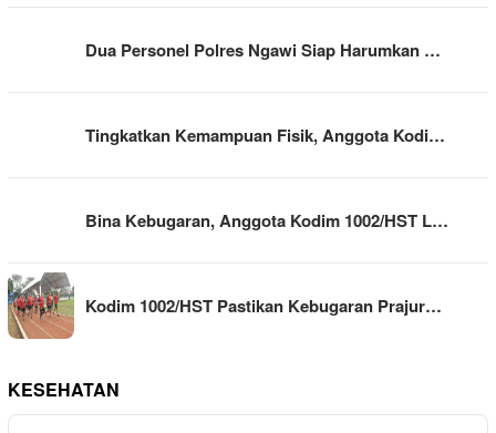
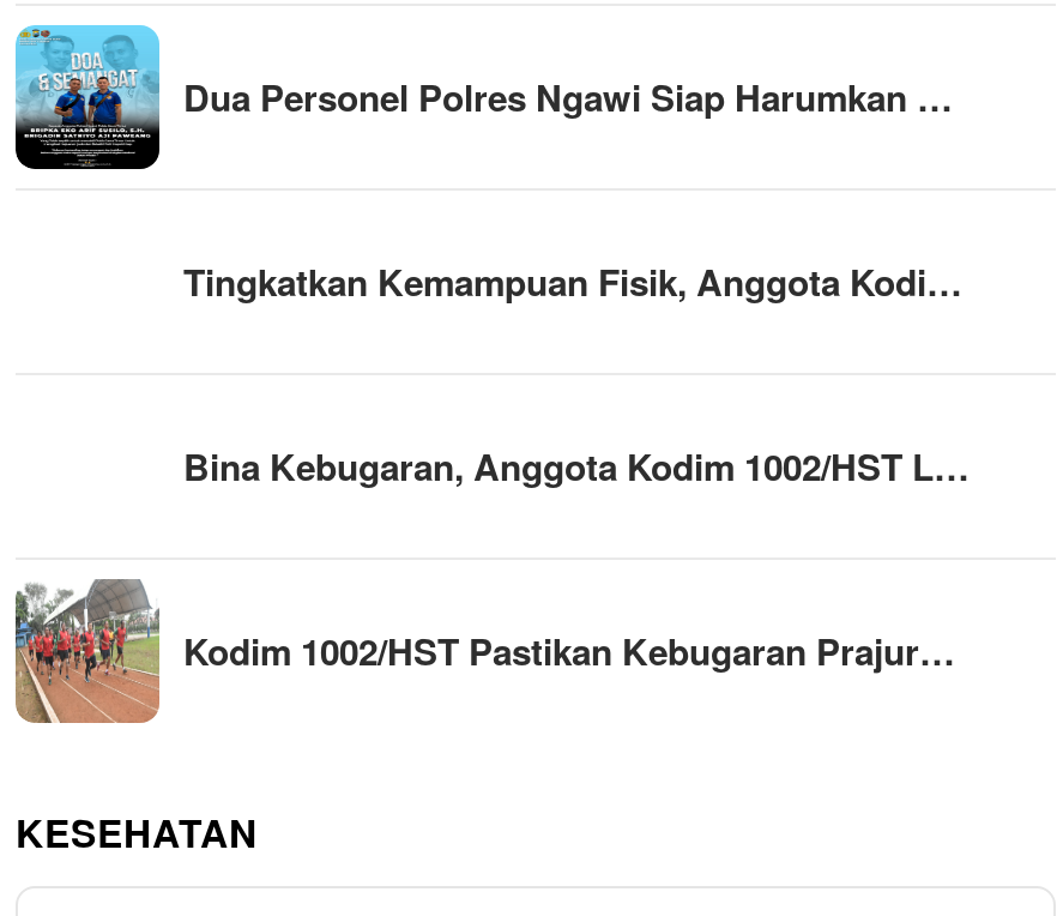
none -> [13,23,162,171] [image]

